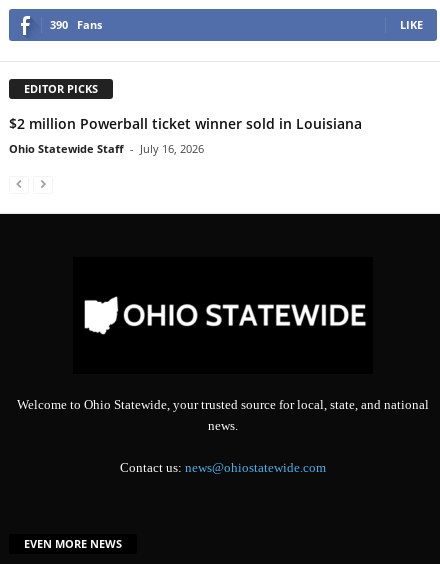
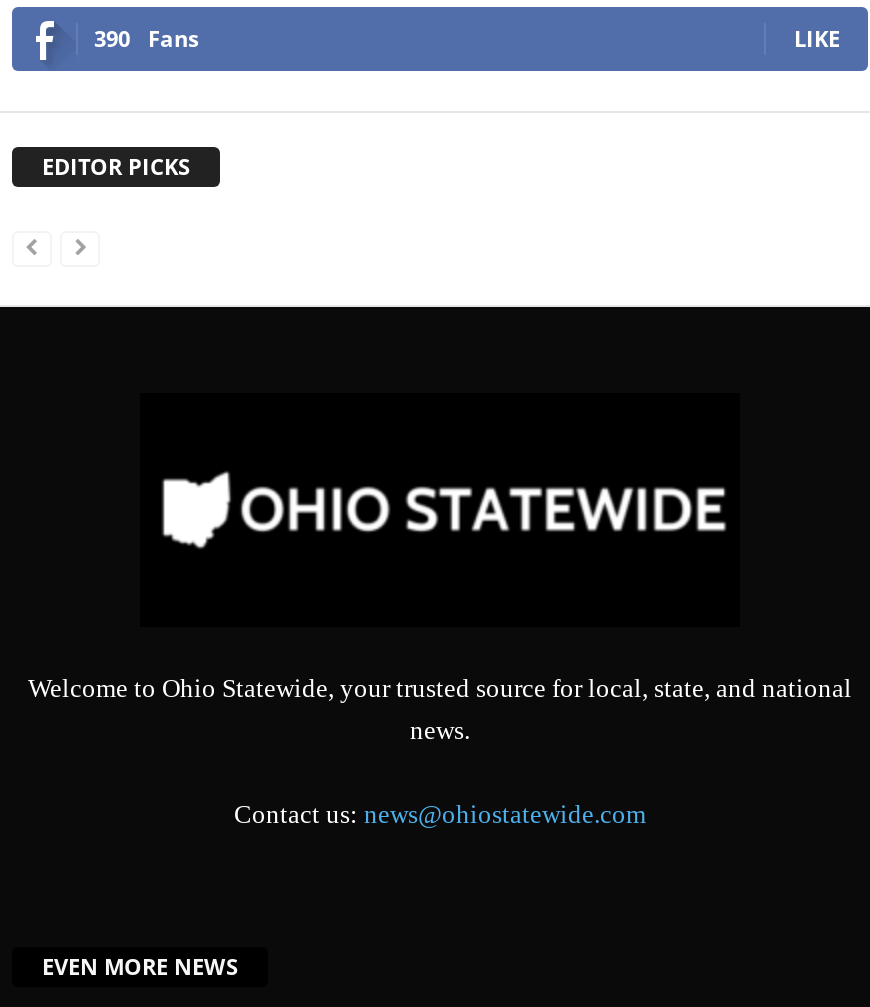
[9,114,362,156] $2 million Powerball ticket winner sold in Louisiana | Ohio Statewide Staff - July 16, 2026 -> none

